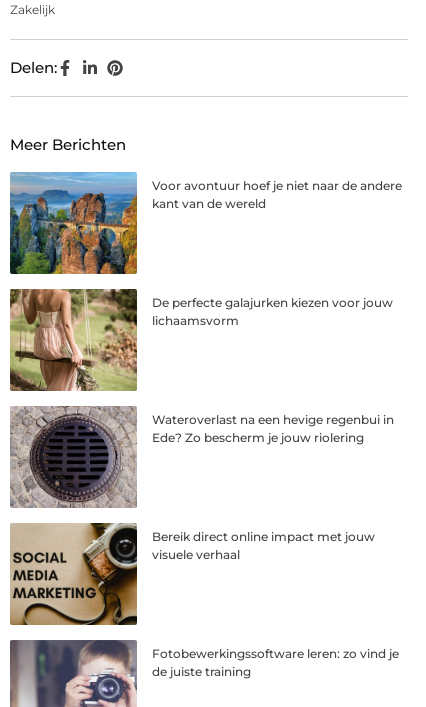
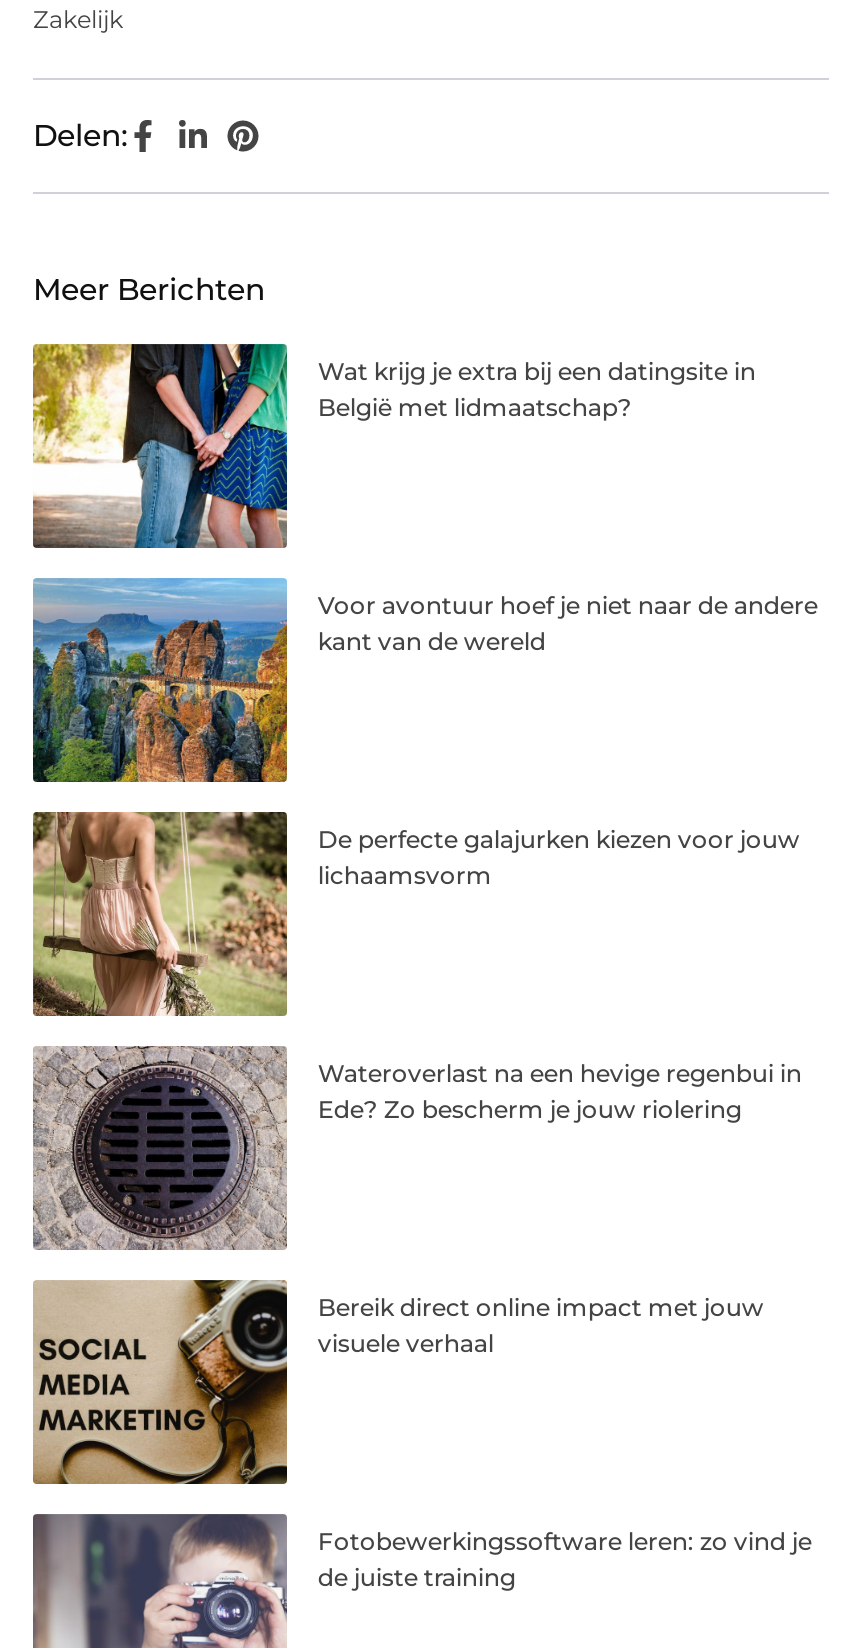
none -> [31,342,756,550] [image] | Wat krijg je extra bij een datingsite in | België met lidmaatschap?

